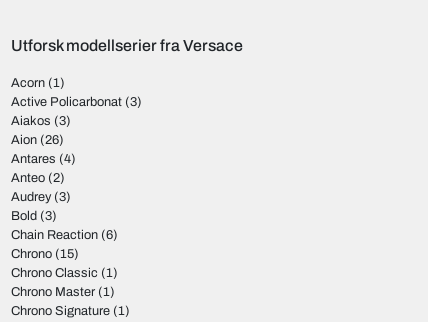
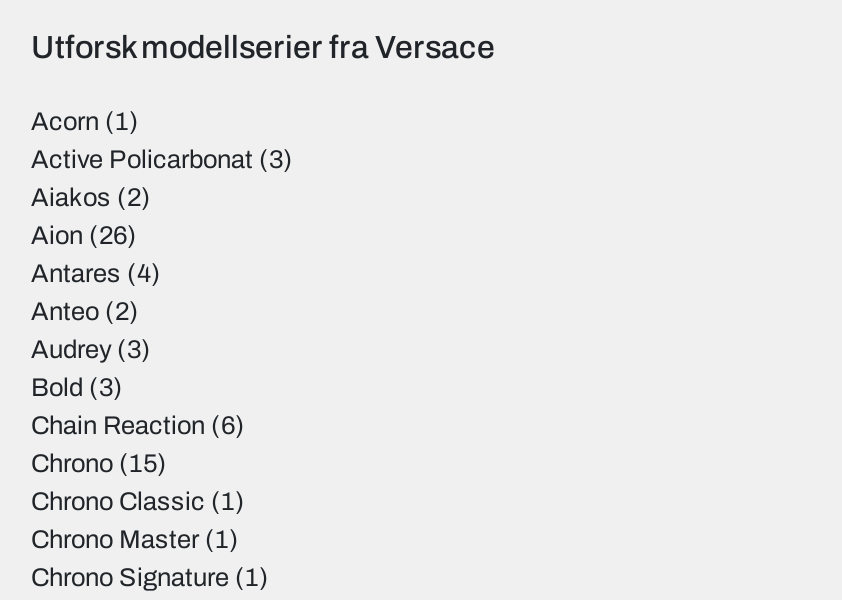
[11,114,71,128] Aiakos (3) -> [31,184,151,212] Aiakos (2)

